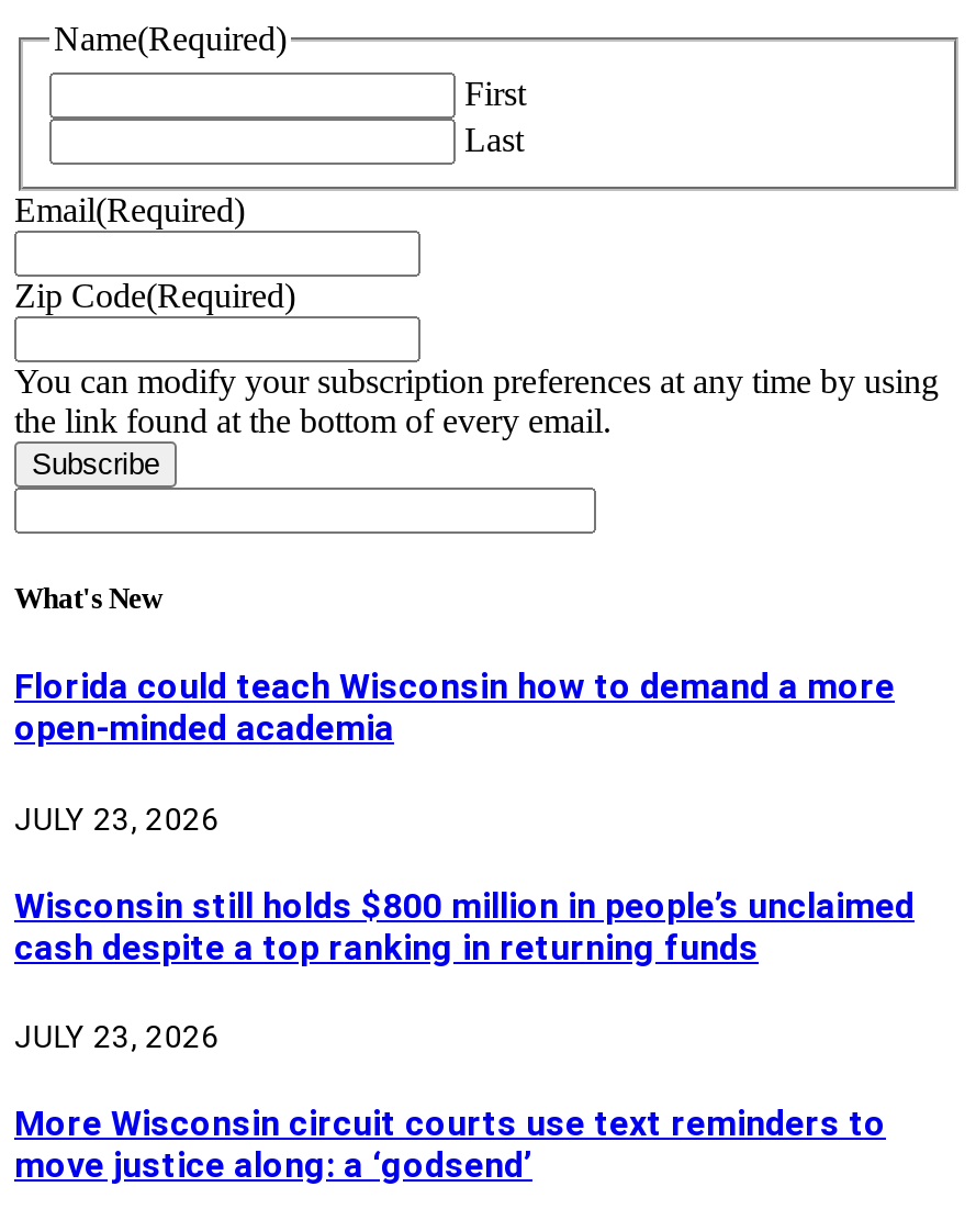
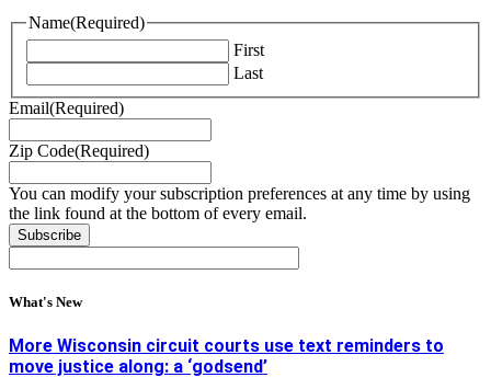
[14,666,915,1055] Florida could teach Wisconsin how to demand a more | open-minded academia | JULY 23, 2026 | Wisconsin still holds $800 million in people’s unclaimed | cash despite a top ranking in returning funds | JULY 23, 2026 -> none

